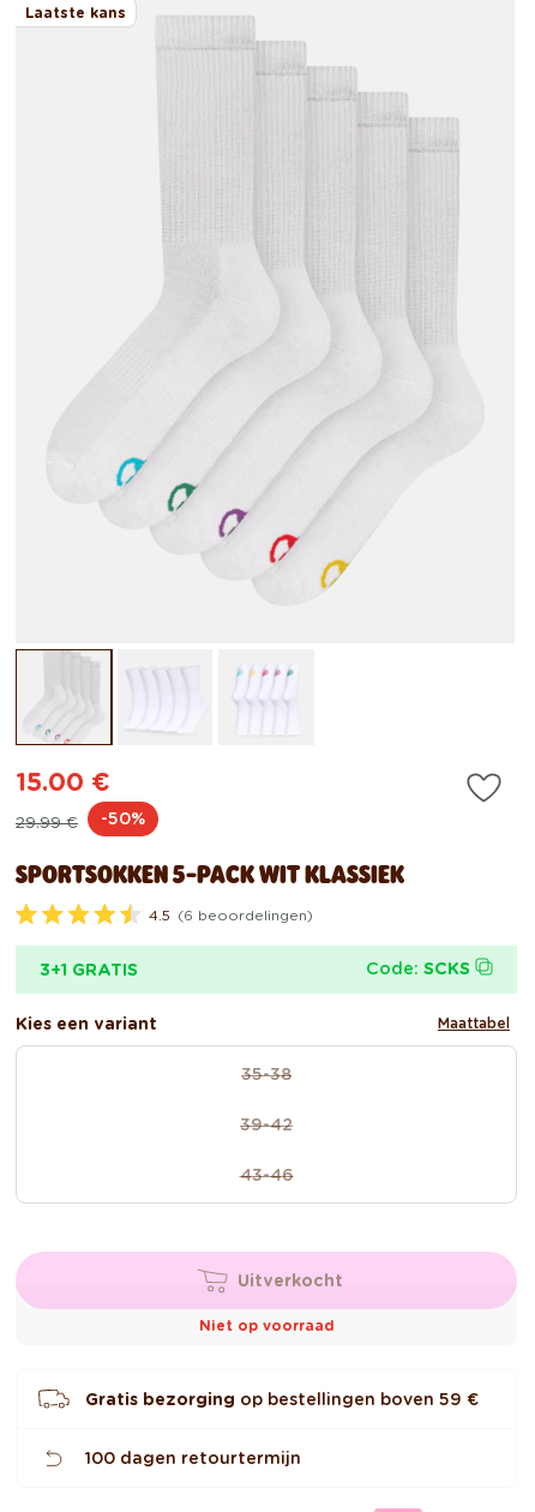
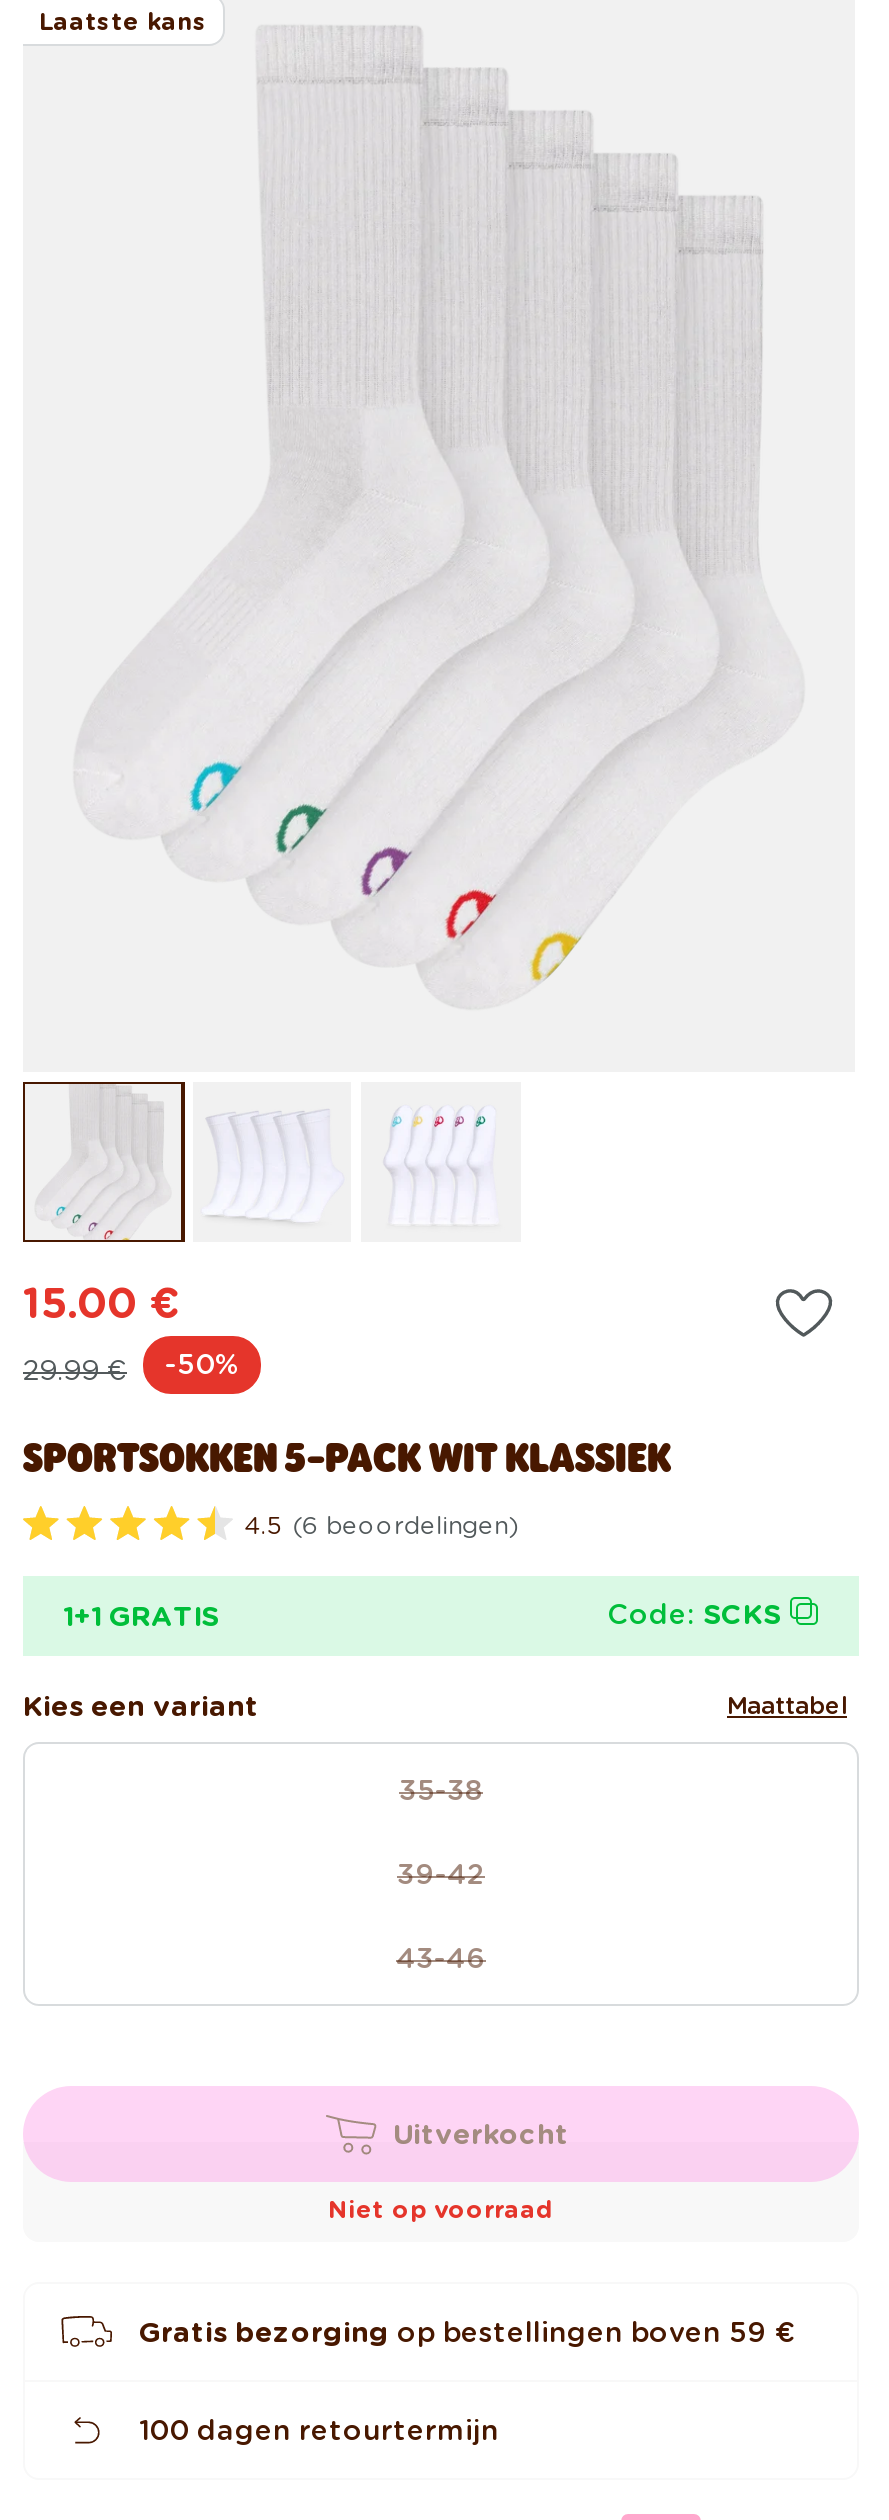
[40,960,138,979] 3+1 GRATIS -> [63,1599,219,1631] 1+1 GRATIS

